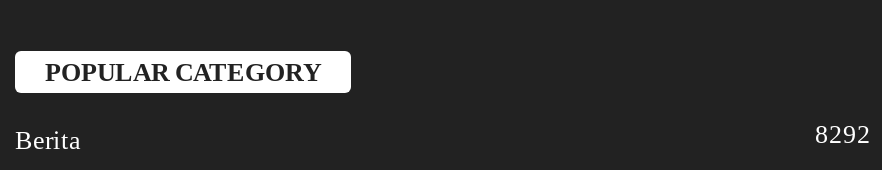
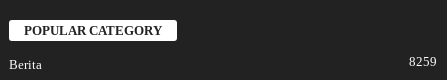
[815,119,871,149] 8292 -> [409,54,437,69] 8259

